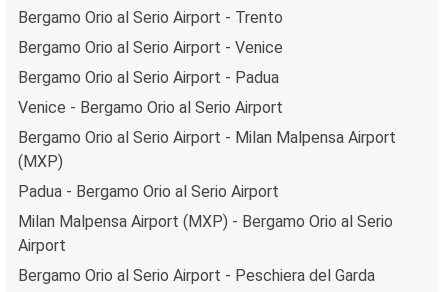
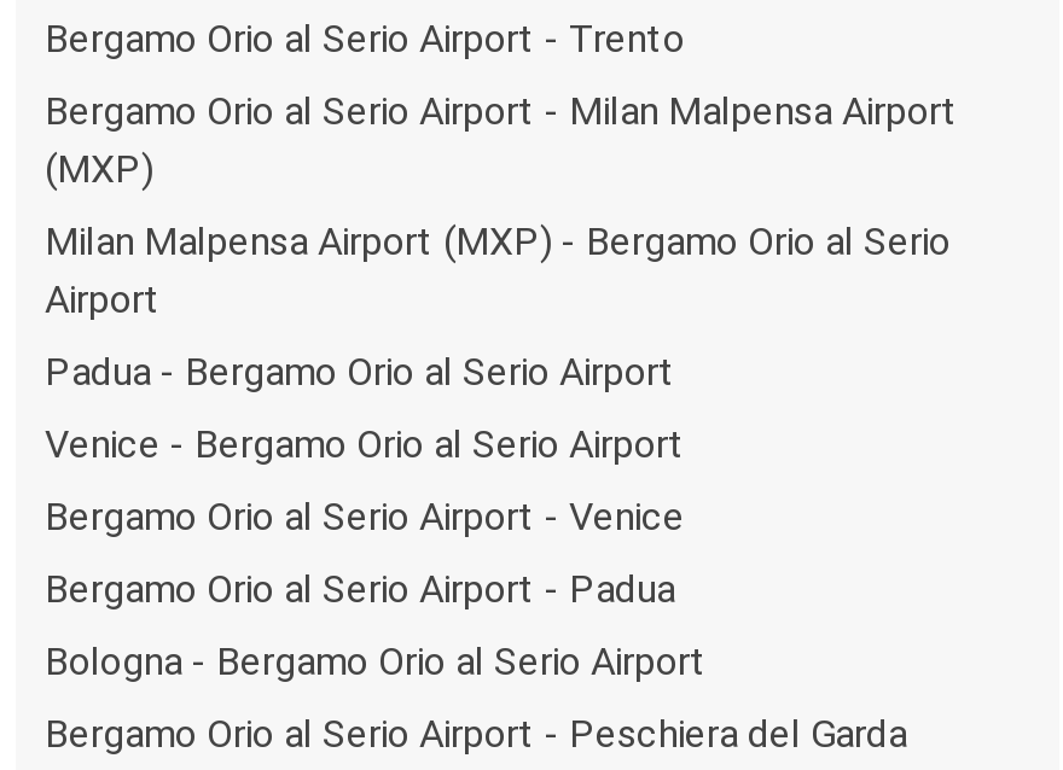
moved [18,37,283,86] -> [45,492,685,611]: Bergamo Orio al Serio Airport - Venice | Bergamo Orio al Serio Airport - Padua
none -> [45,637,707,683] Bologna - Bergamo Orio al Serio Airport
moved [18,97,396,254] -> [45,87,958,466]: Venice - Bergamo Orio al Serio Airport | Bergamo Orio al Serio Airport - Milan Malpensa Airport | (MXP) | Padua - Bergamo Orio al Serio Airport | Milan Malpensa Airport (MXP) - Bergamo Orio al Serio | Airport

